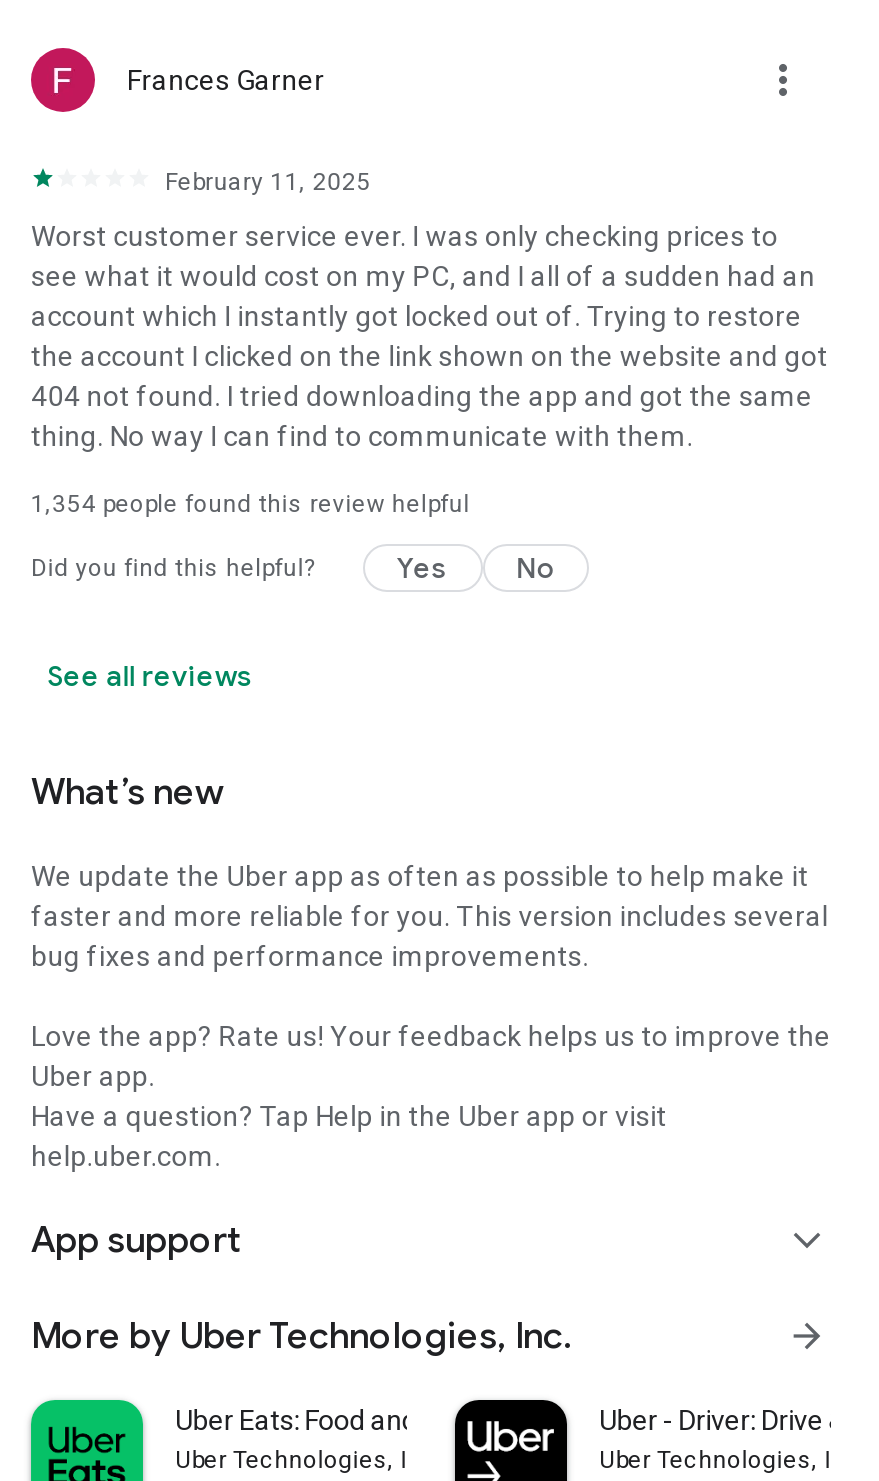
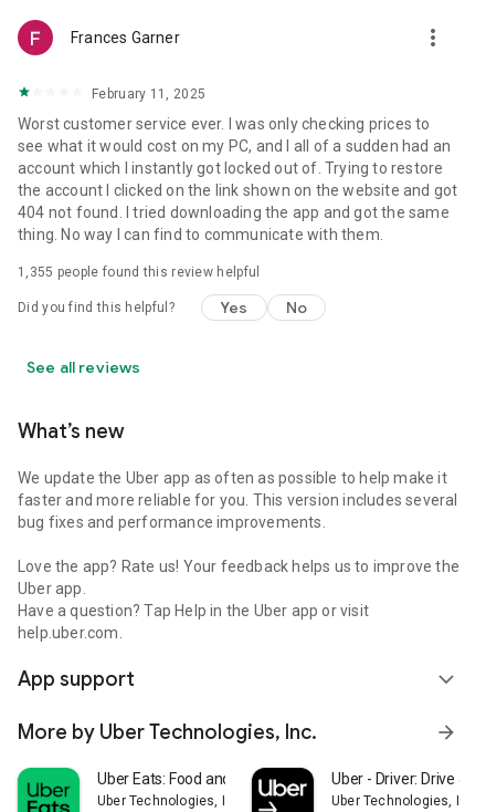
[31,490,470,518] 1,354 people found this review helpful -> [18,264,260,280] 1,355 people found this review helpful

